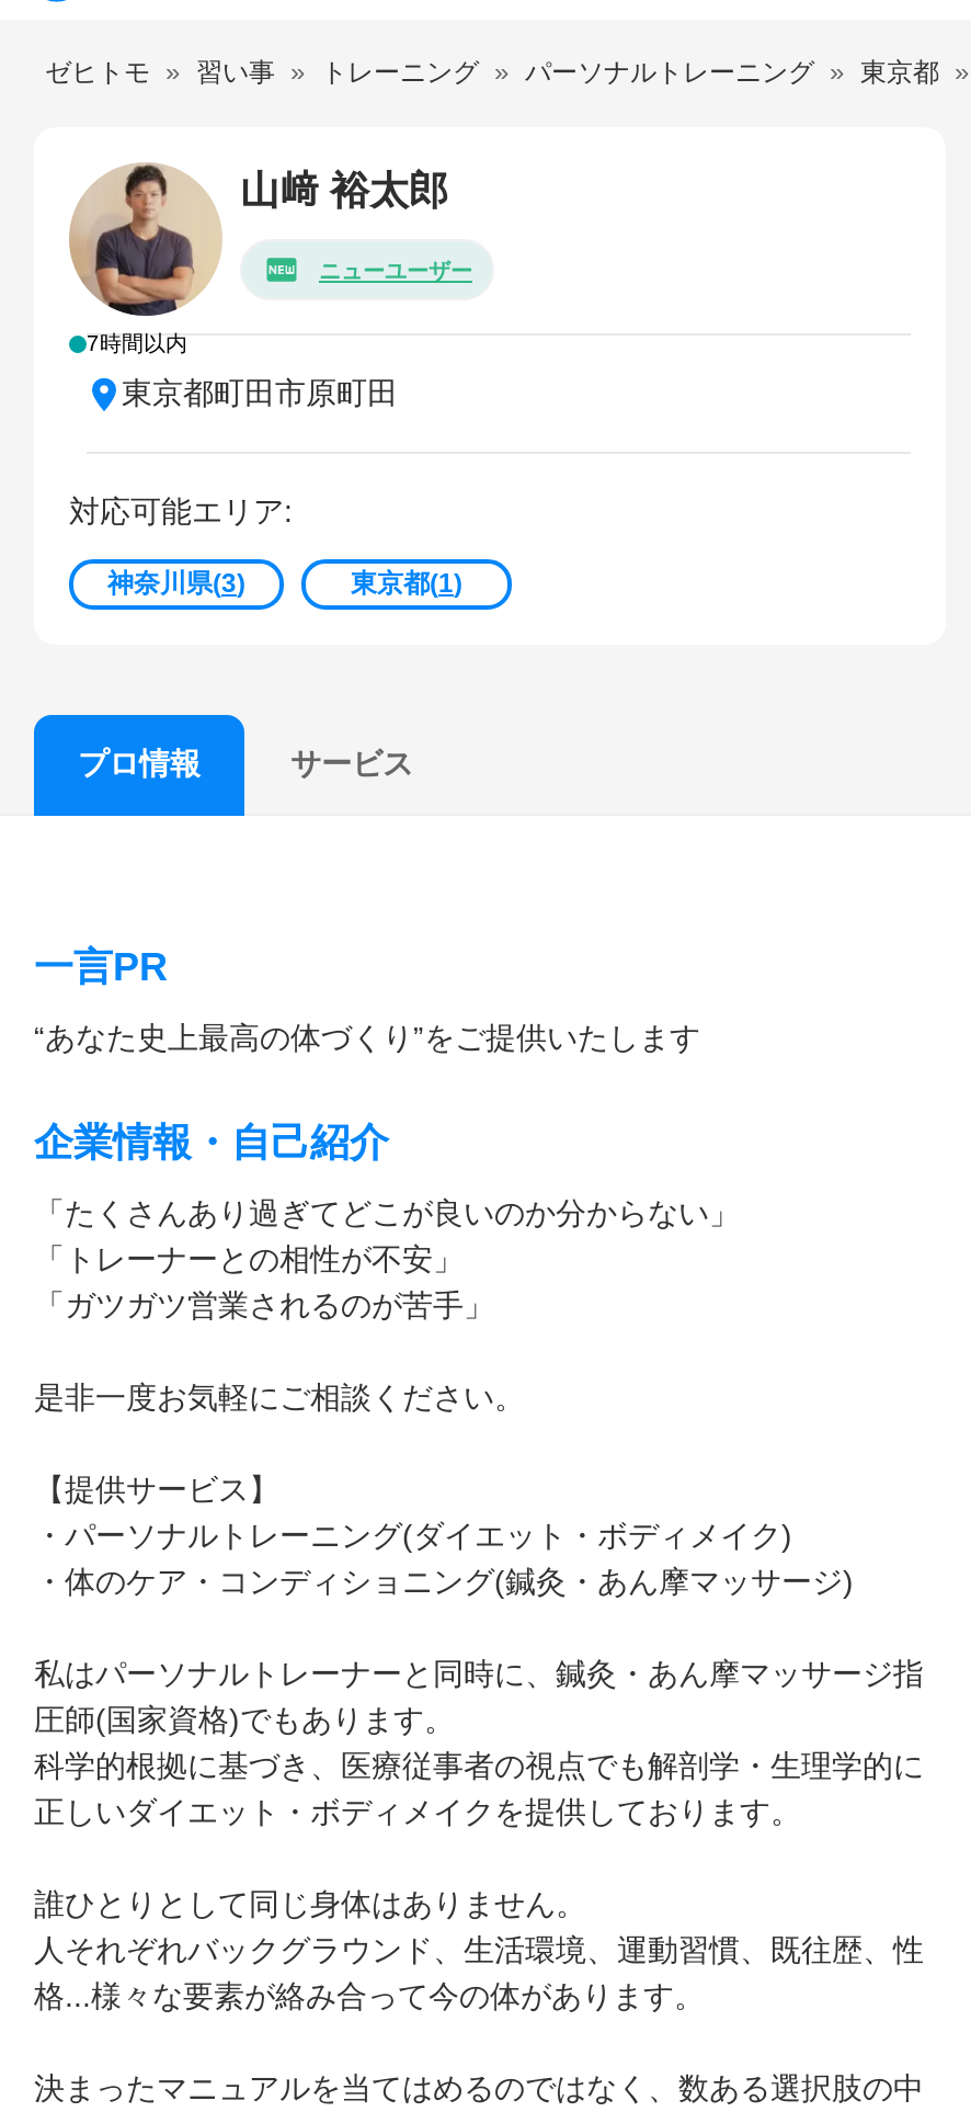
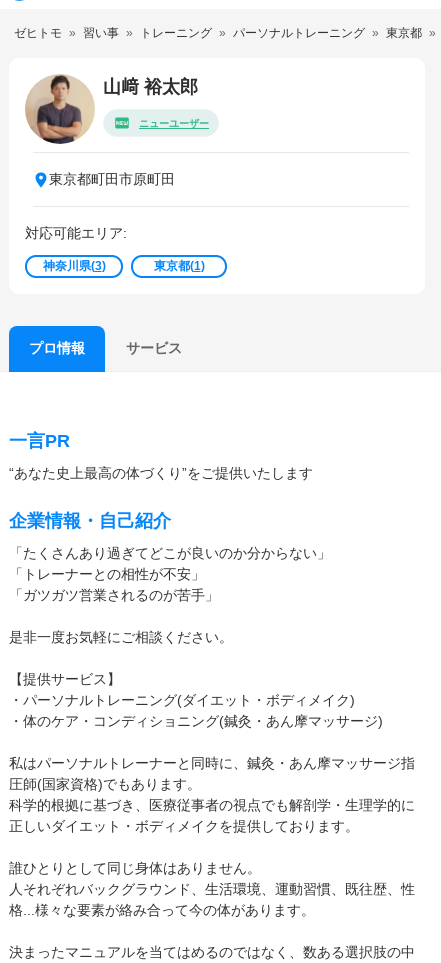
[87,331,187,355] 7時間以内 -> none

